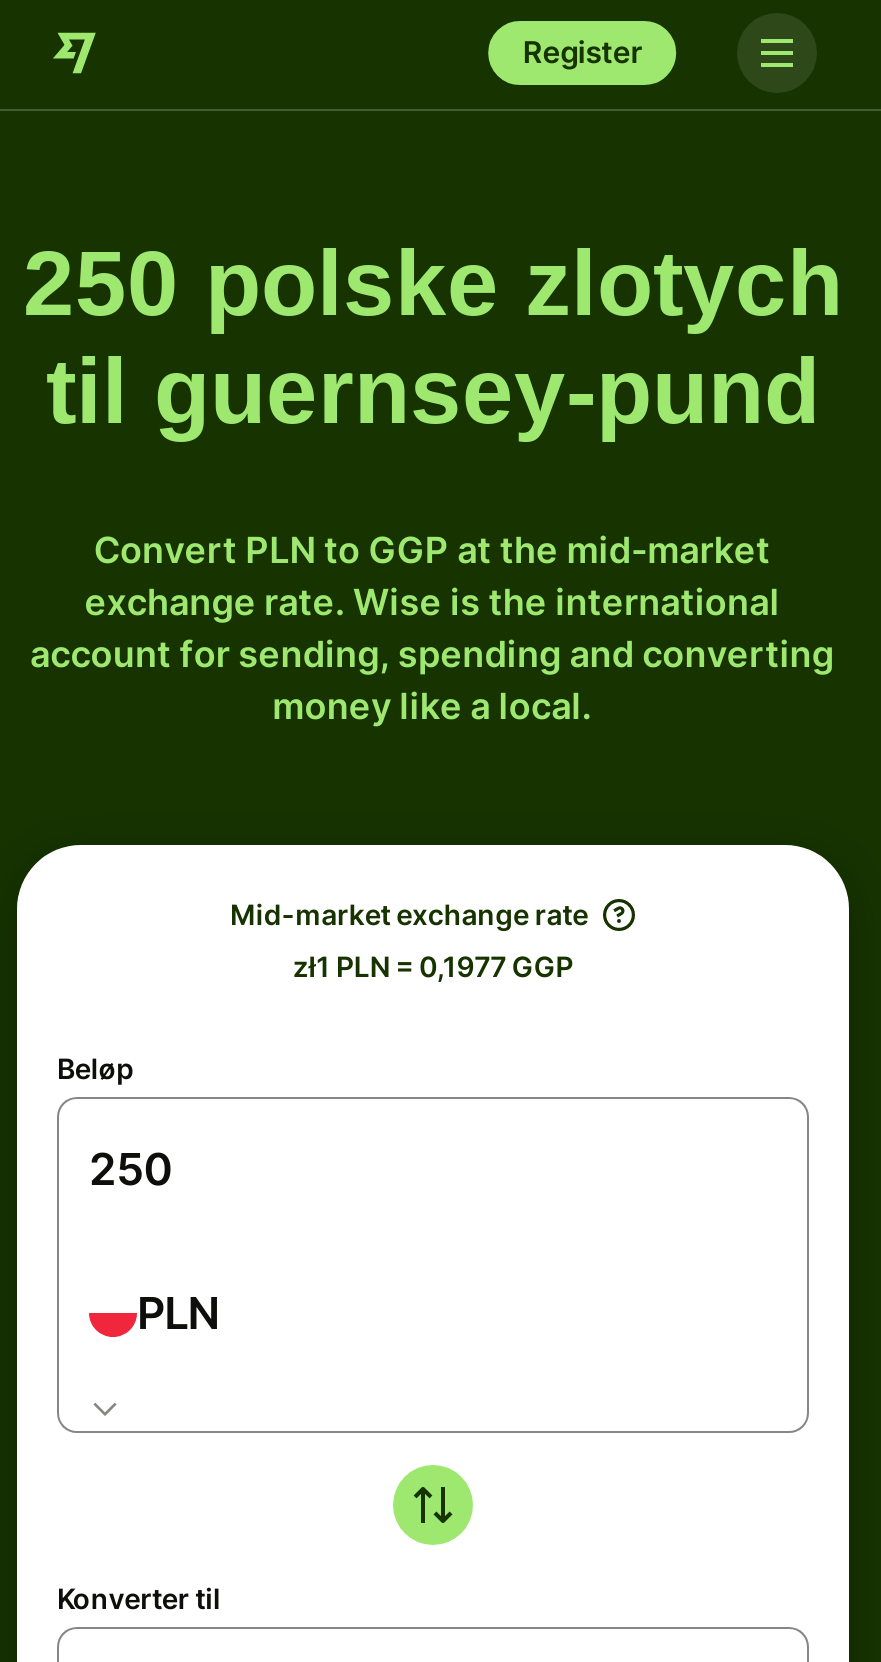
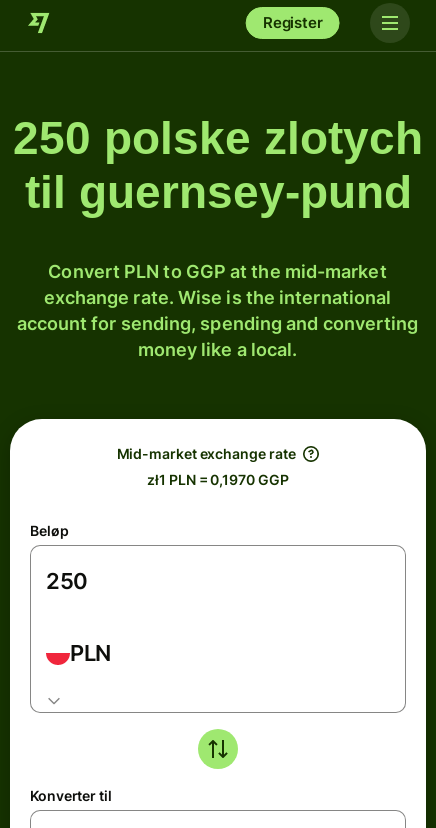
[293,949,573,983] zł1 PLN = 0,1977 GGP -> [147,471,289,488] zł1 PLN = 0,1970 GGP

